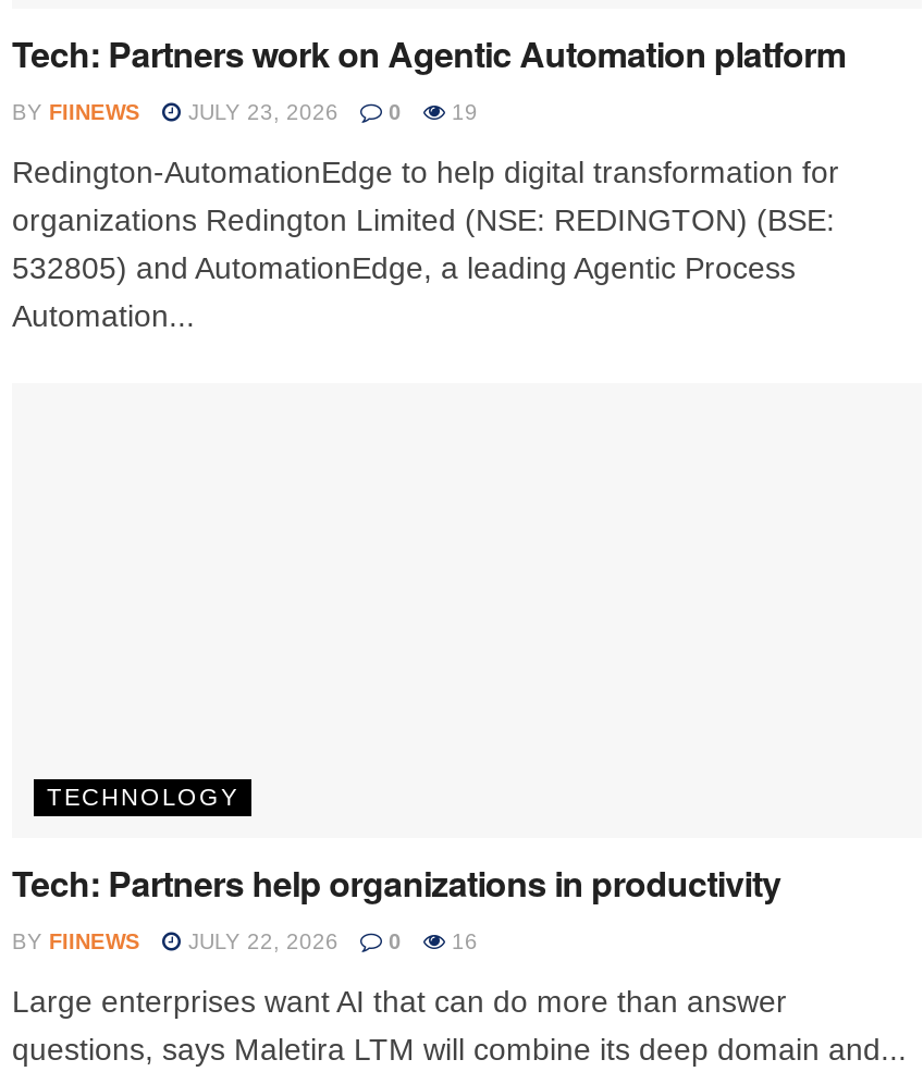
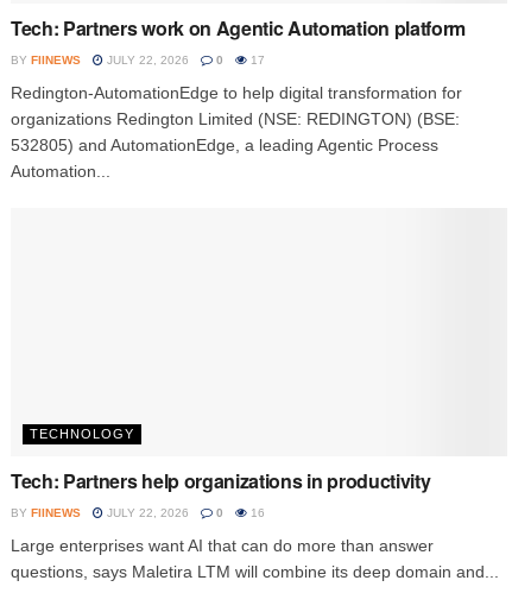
[182,100,339,124] JULY 23, 2026 -> [103,53,189,66] JULY 22, 2026
[445,100,478,124] 19 -> [247,53,265,66] 17

